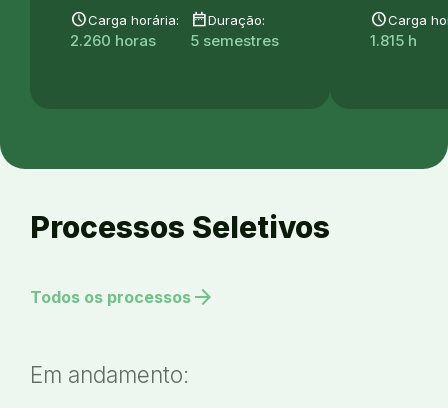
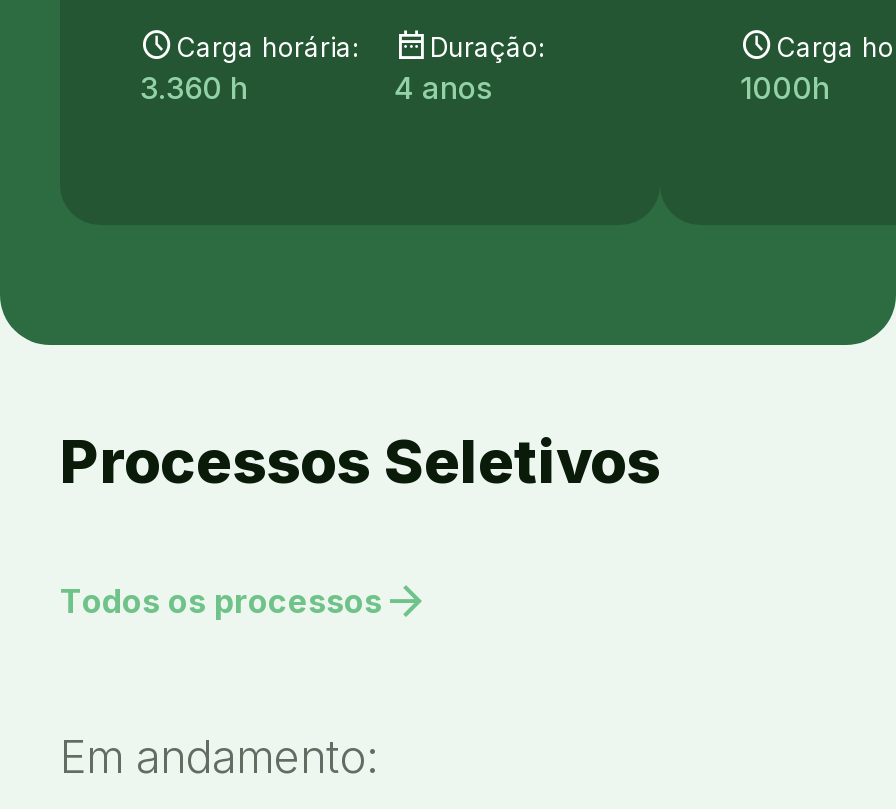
[70,31,156,50] 2.260 horas -> [140,70,248,108] 3.360 h
[190,31,279,50] 5 semestres -> [394,70,492,108] 4 anos
[370,31,417,50] 1.815 h -> [740,70,830,108] 1000h

